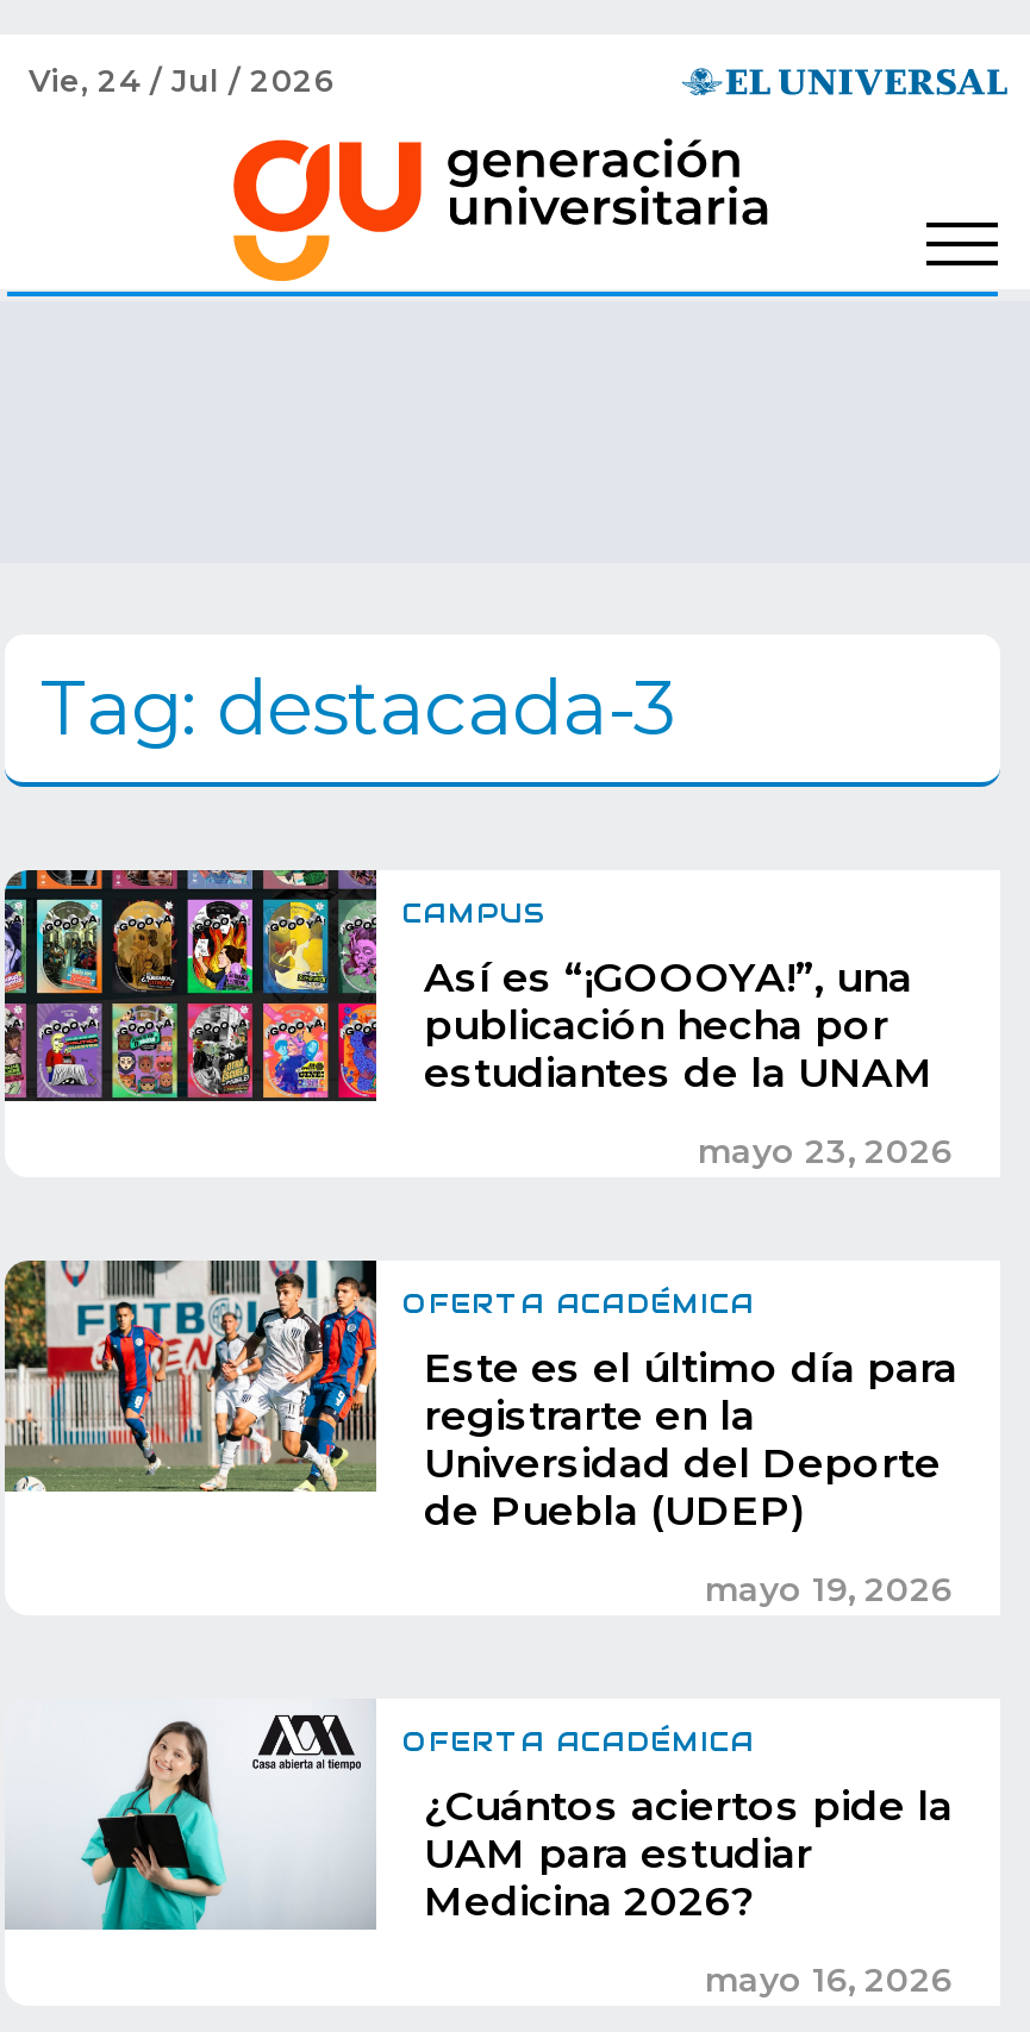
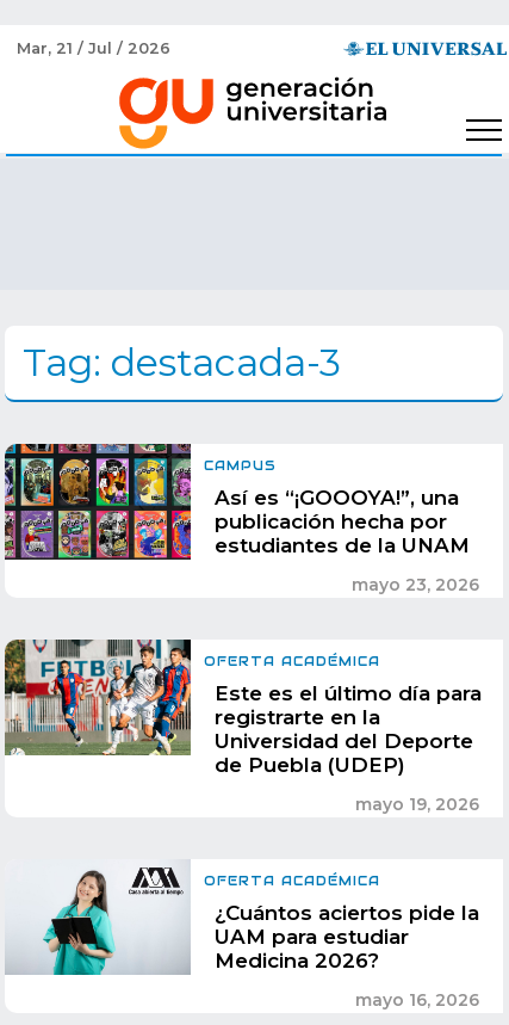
[29,63,336,99] Vie, 24 / Jul / 2026 -> [17,39,170,57] Mar, 21 / Jul / 2026

